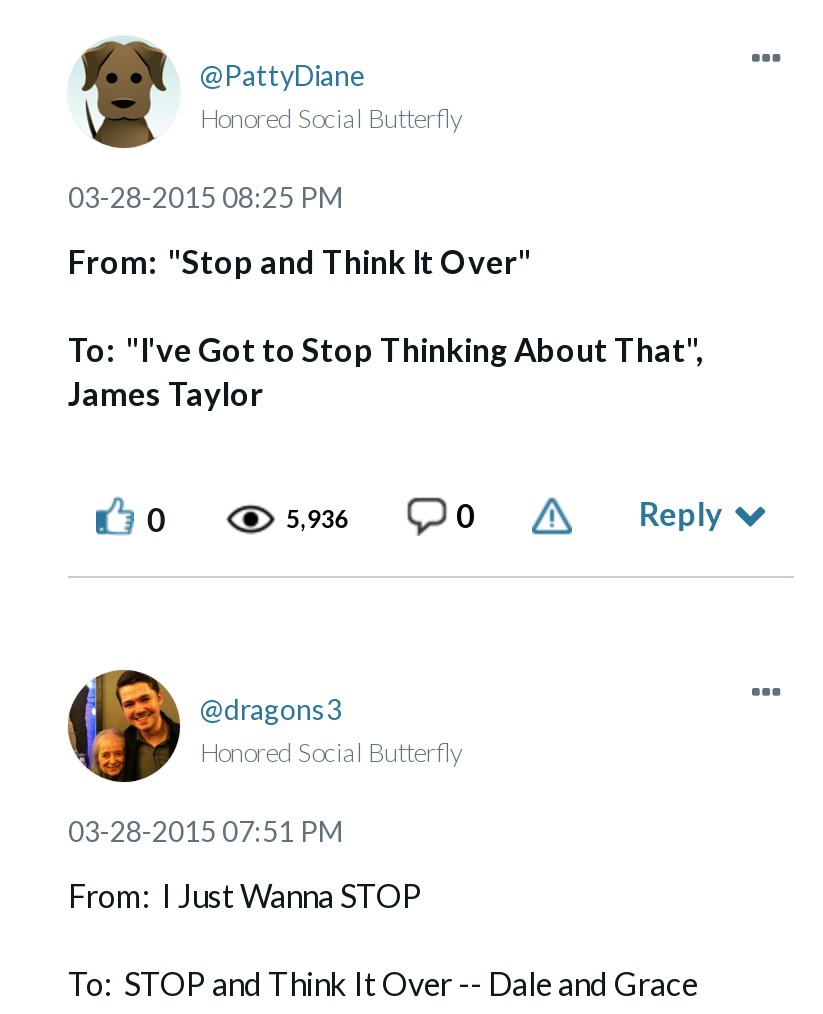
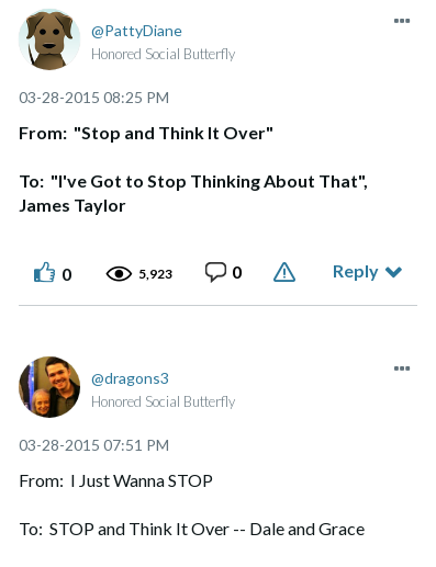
[286,503,348,533] 5,936 -> [139,265,173,282] 5,923

